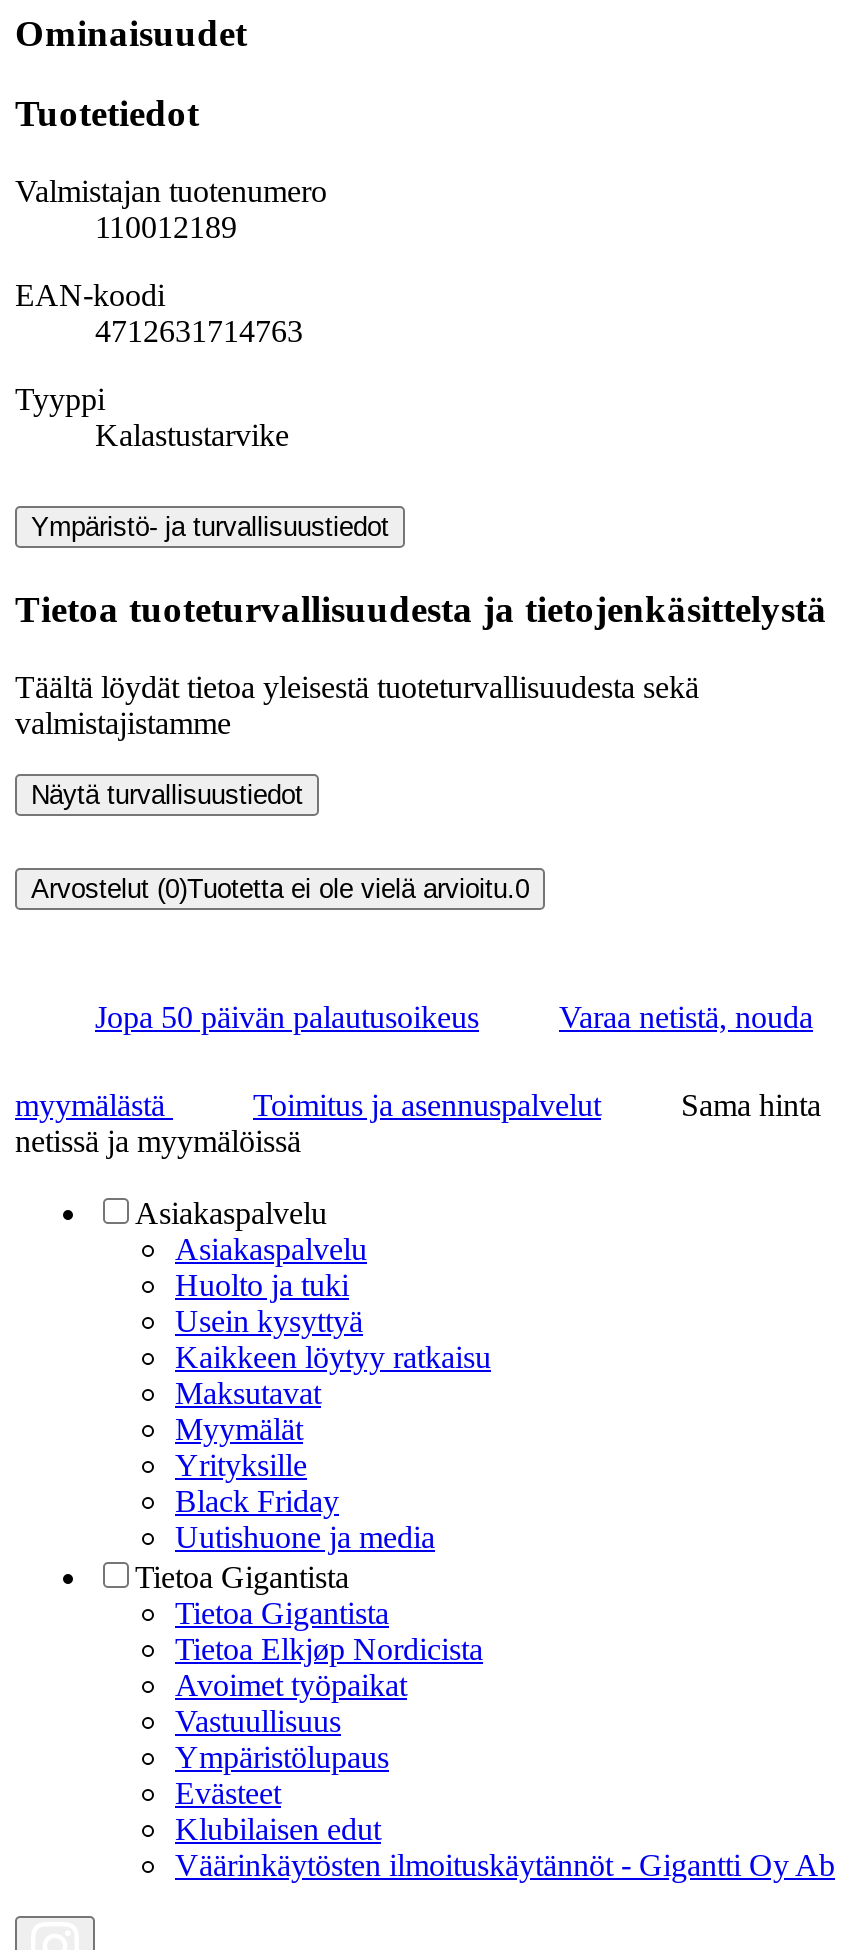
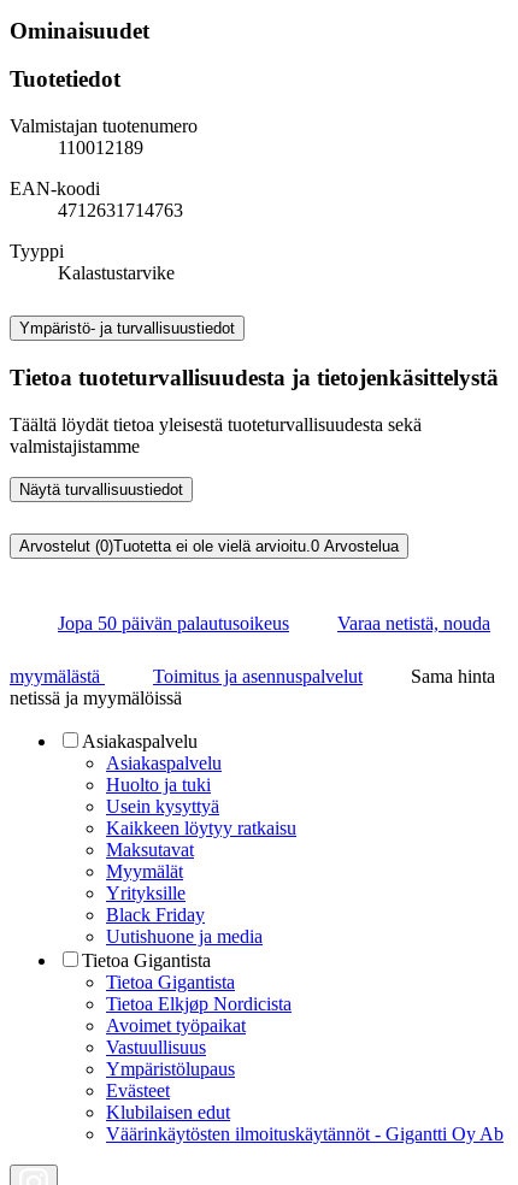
[31,873,529,903] Arvostelut (0)Tuotetta ei ole vielä arvioitu.0 -> [19,537,399,555] Arvostelut (0)Tuotetta ei ole vielä arvioitu.0 Arvostelua

